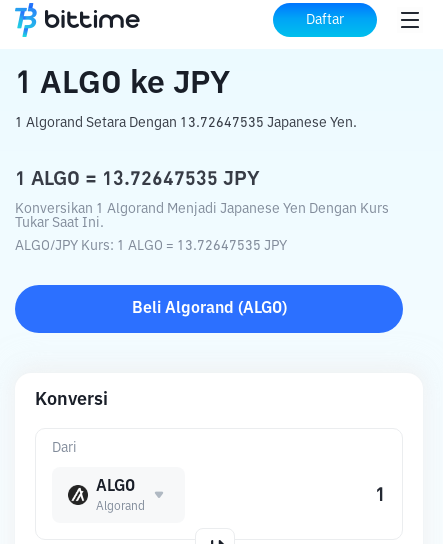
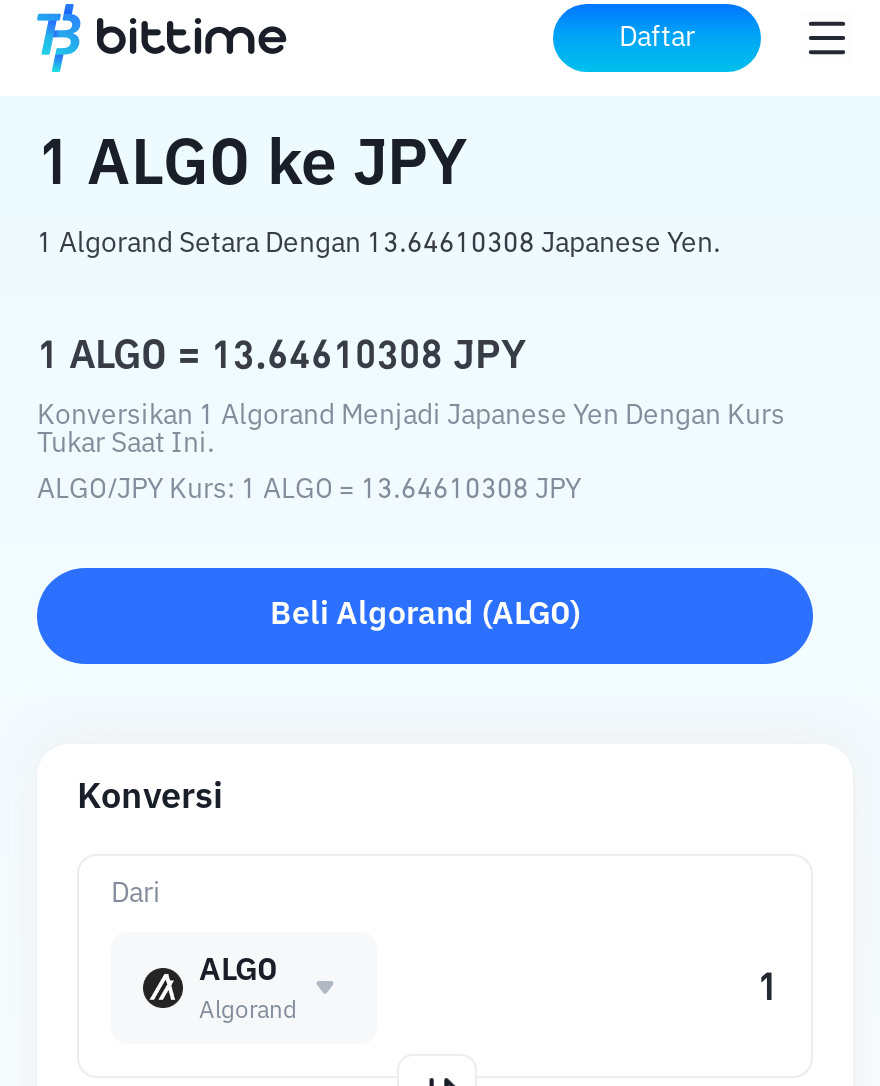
[15,116,357,130] 1 Algorand Setara Dengan 13.72647535 Japanese Yen. -> [37,230,721,258] 1 Algorand Setara Dengan 13.64610308 Japanese Yen.
[15,169,260,189] 1 ALGO = 13.72647535 JPY -> [37,336,527,376] 1 ALGO = 13.64610308 JPY
[15,239,287,253] ALGO/JPY Kurs: 1 ALGO = 13.72647535 JPY -> [37,476,581,504] ALGO/JPY Kurs: 1 ALGO = 13.64610308 JPY

